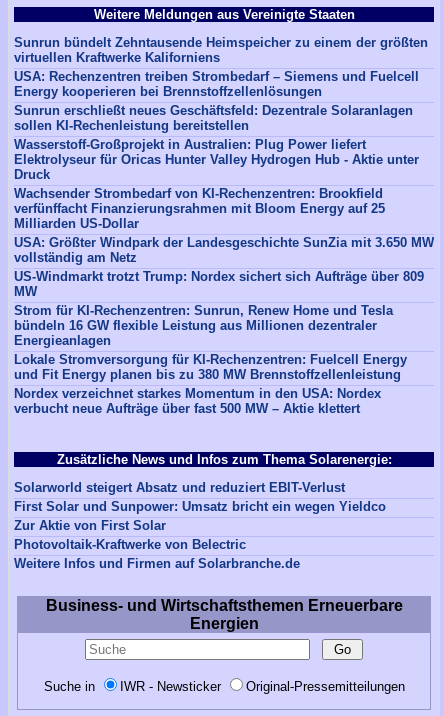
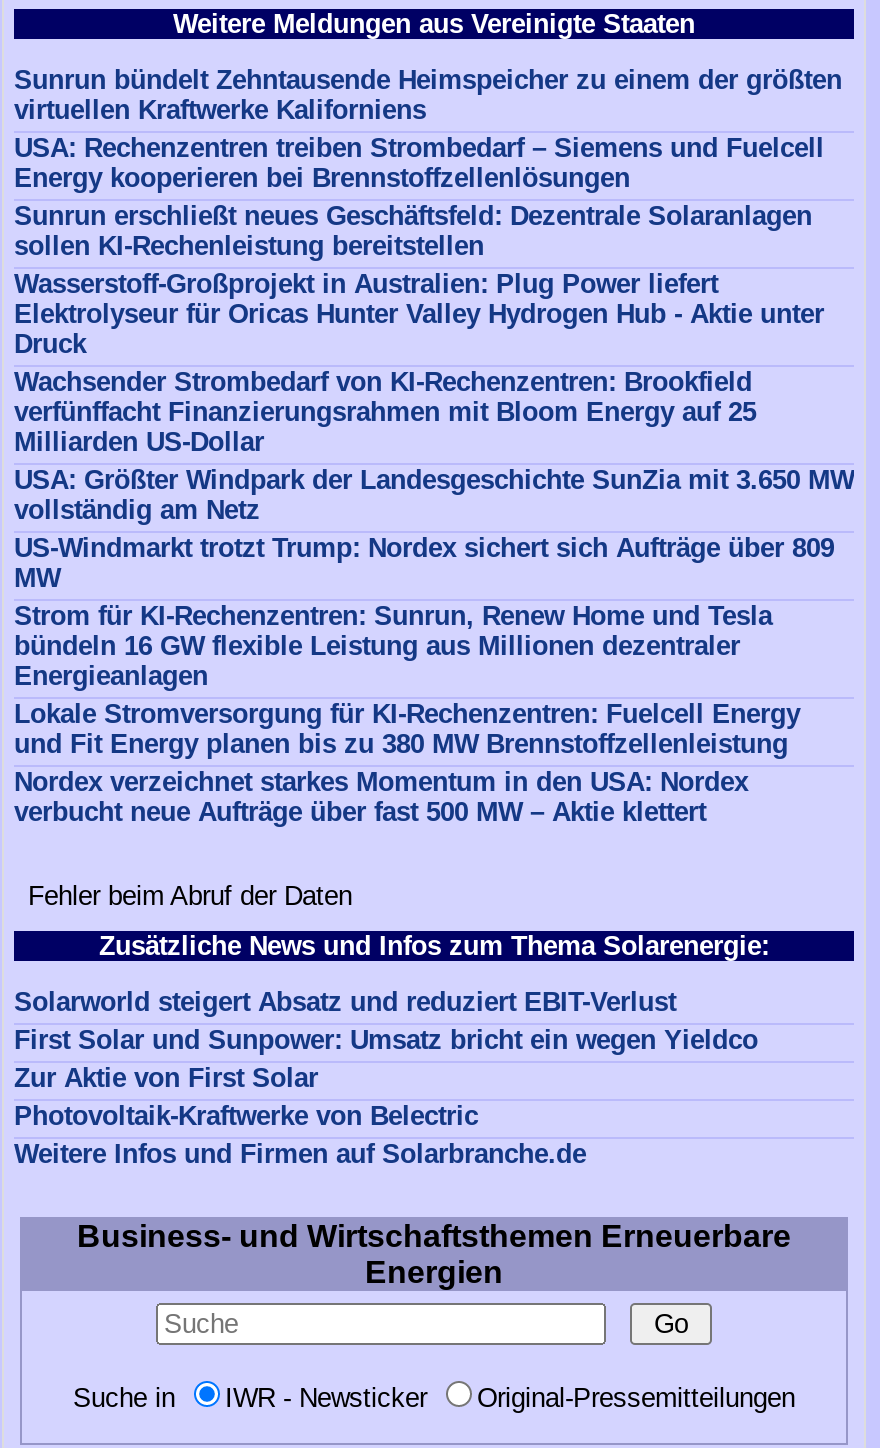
none -> [28,880,352,910] Fehler beim Abruf der Daten

